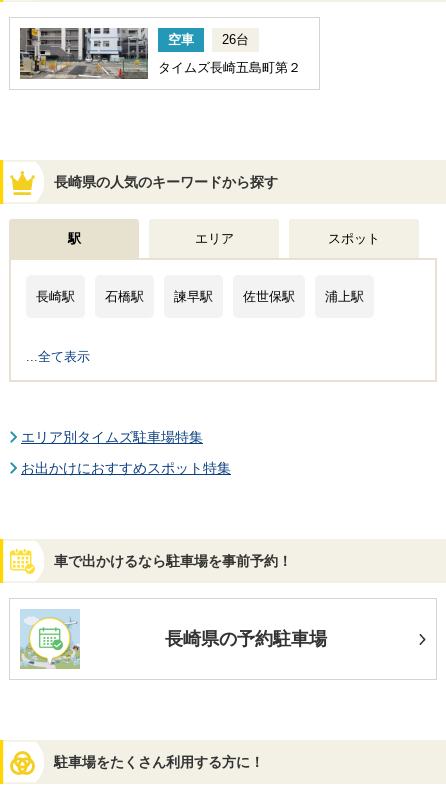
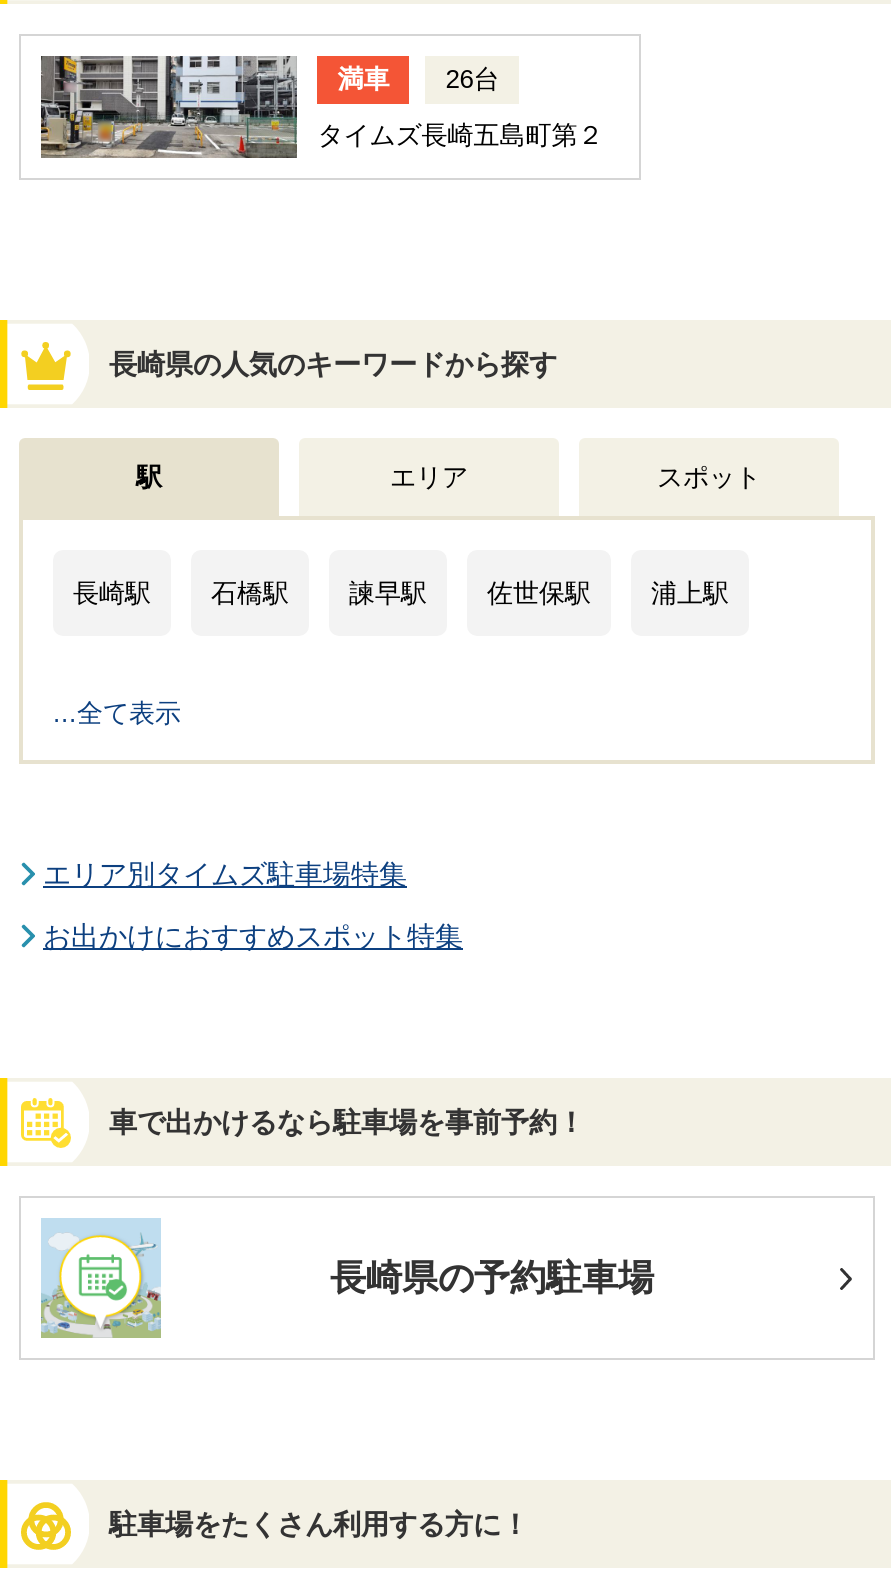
[168,32,194,47] 空車 -> [338,64,390,94] 満車

